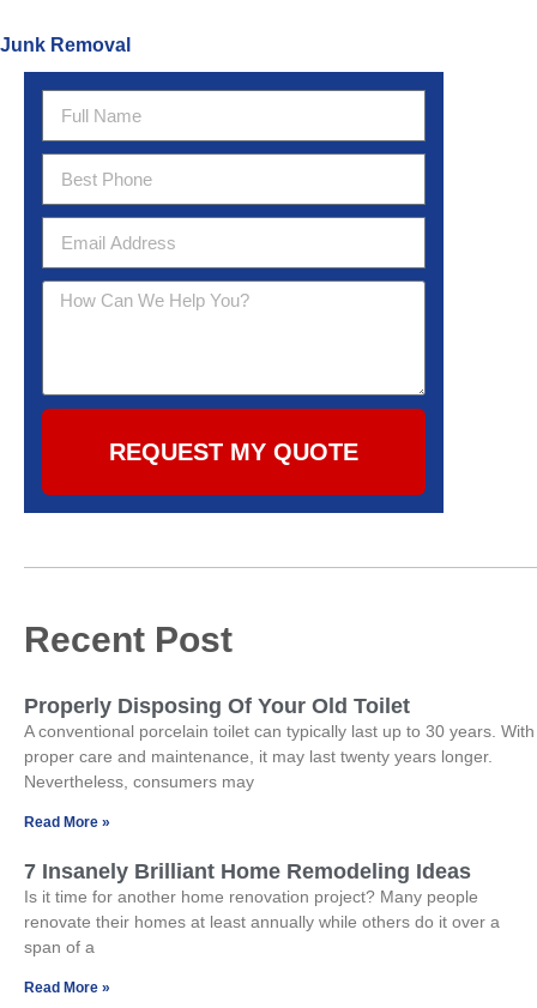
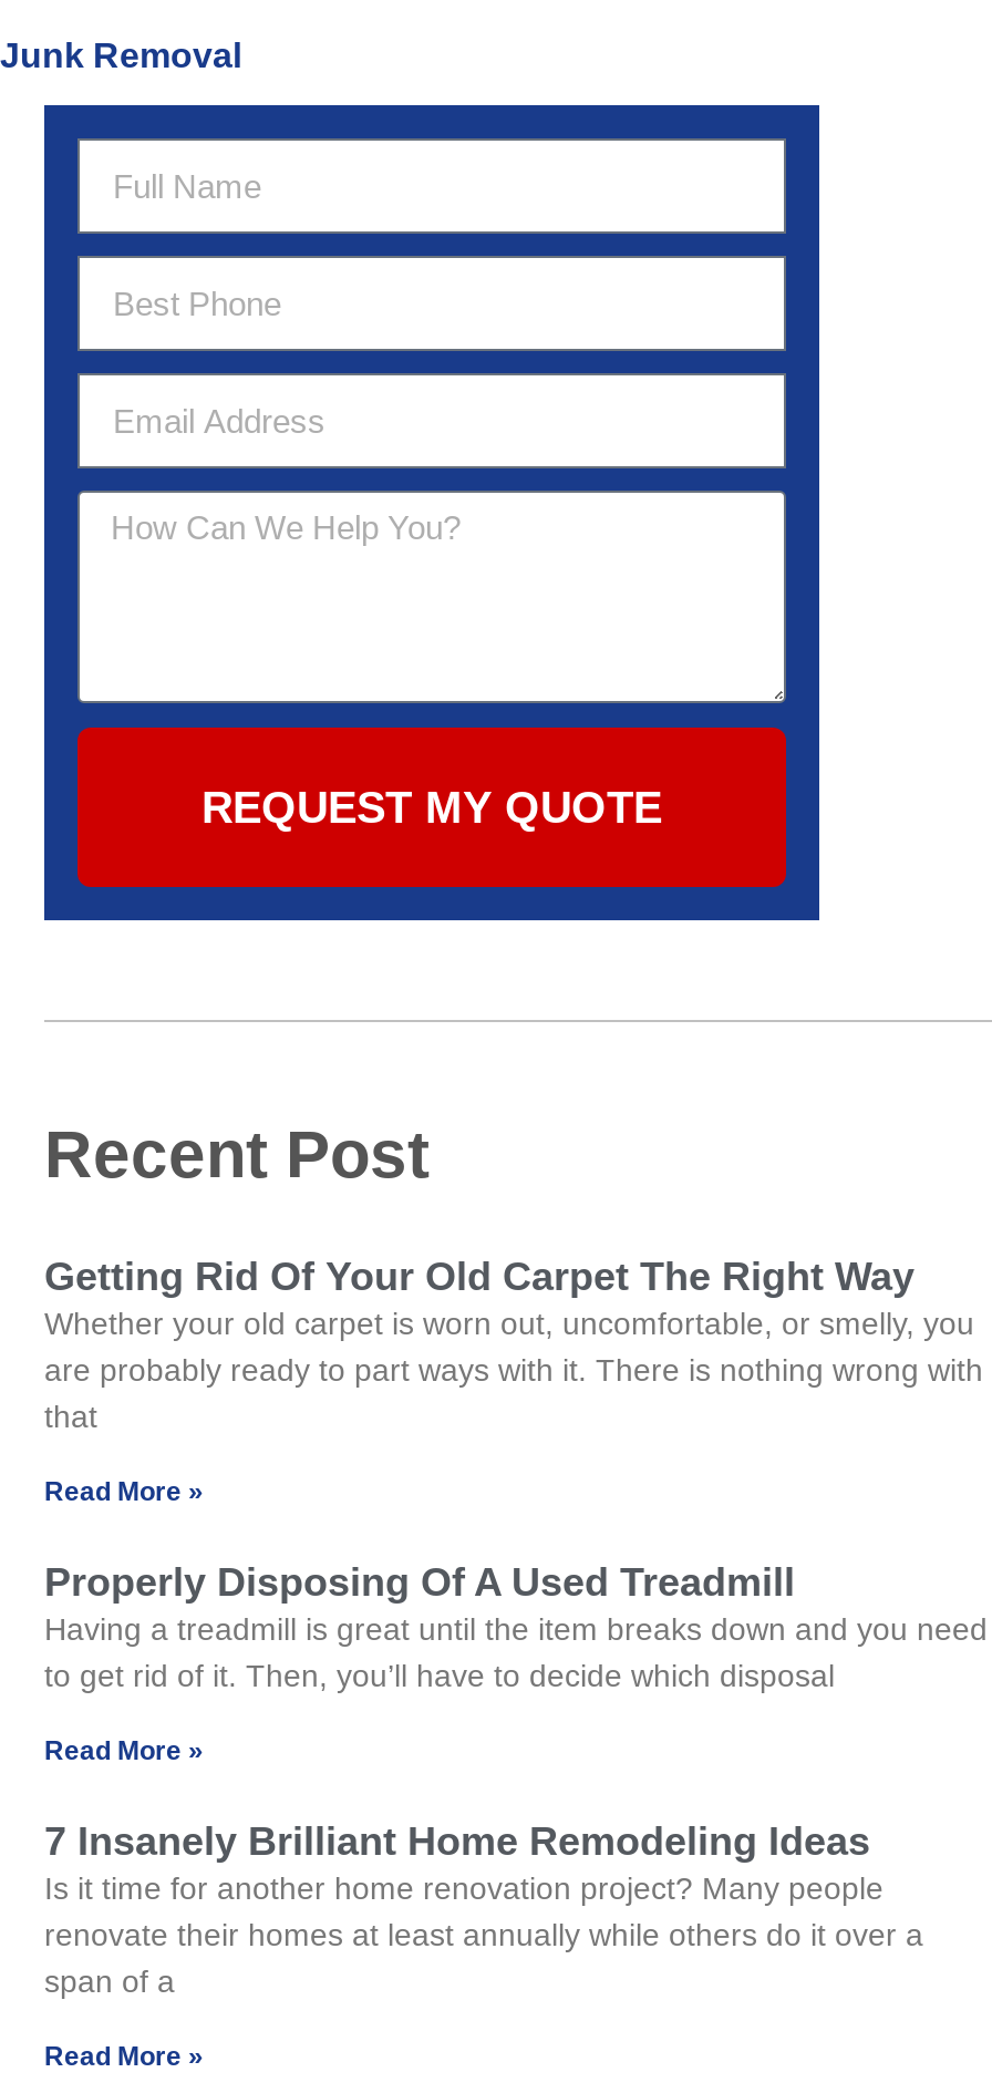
[24,694,535,791] Properly Disposing Of Your Old Toilet | A conventional porcelain toilet can typically last up to 30 years. With | proper care and maintenance, it may last twenty years longer. | Nevertheless, consumers may -> [44,1254,988,1693] Getting Rid Of Your Old Carpet The Right Way | Whether your old carpet is worn out, uncomfortable, or smelly, you | are probably ready to part ways with it. There is nothing wrong with | that | Read More » | Properly Disposing Of A Used Treadmill | Having a treadmill is great until the item breaks down and you need | to get rid of it. Then, you’ll have to decide which disposal

